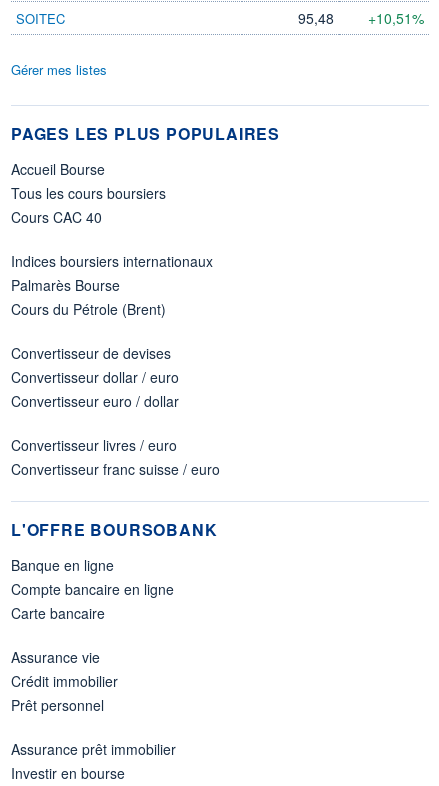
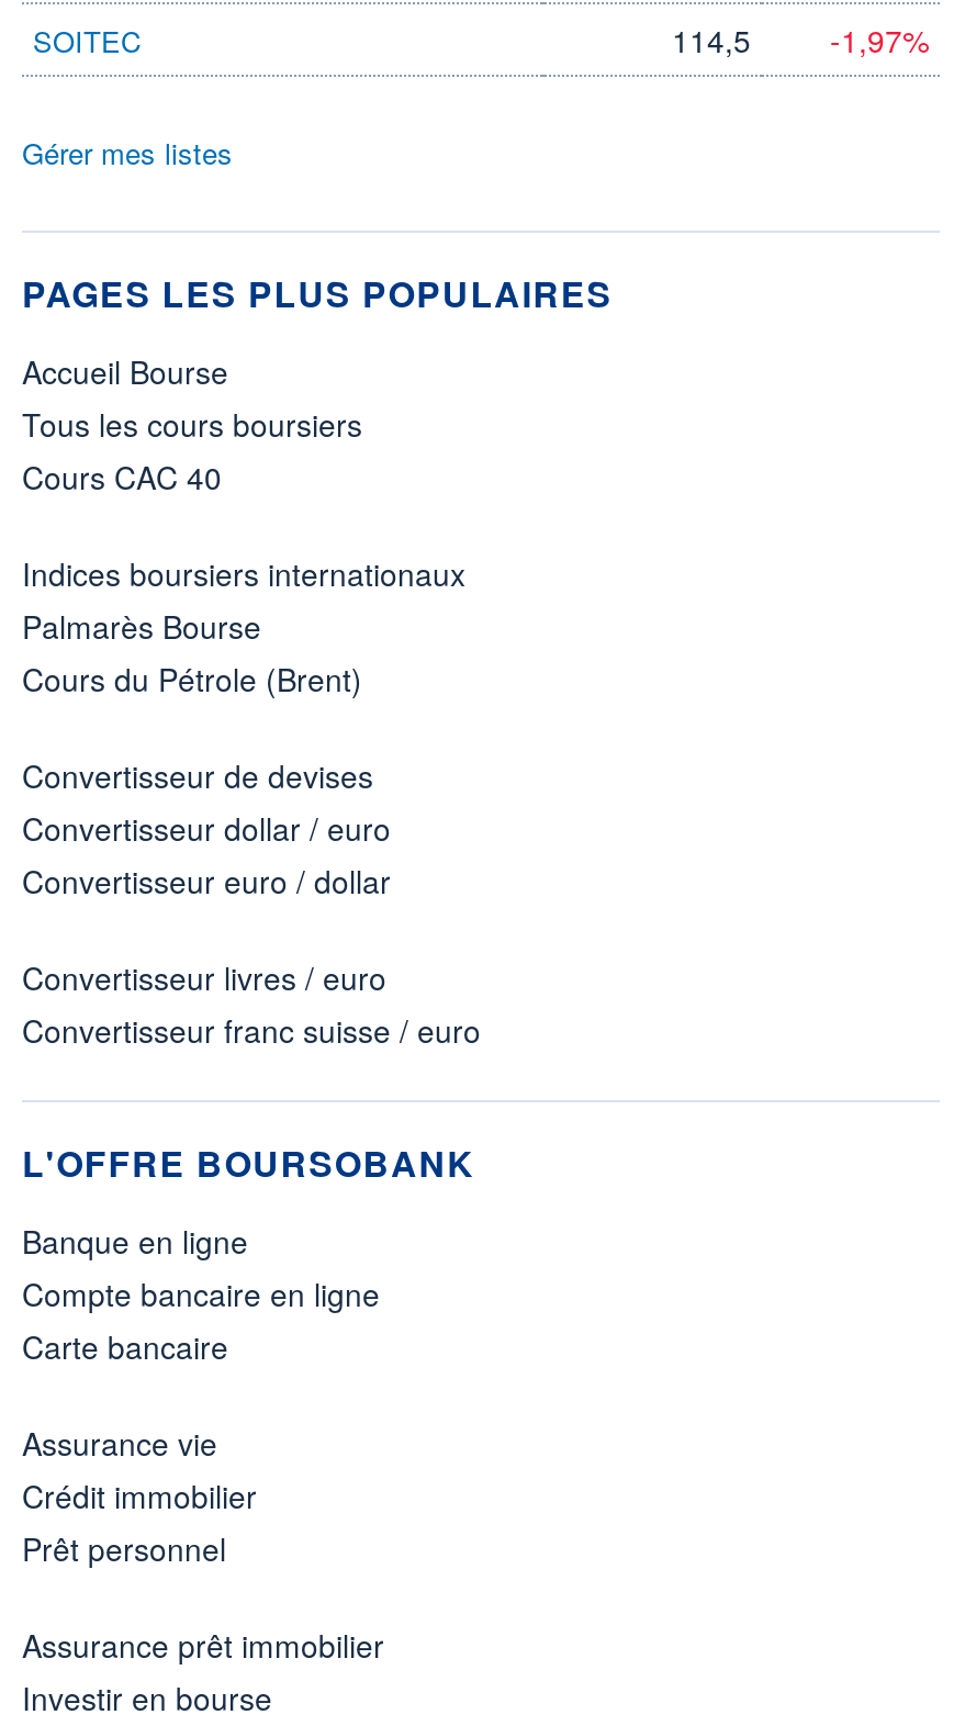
[298,8,334,28] 95,48 -> [672,18,751,61] 114,5
[368,8,424,28] +10,51% -> [830,18,929,61] -1,97%

